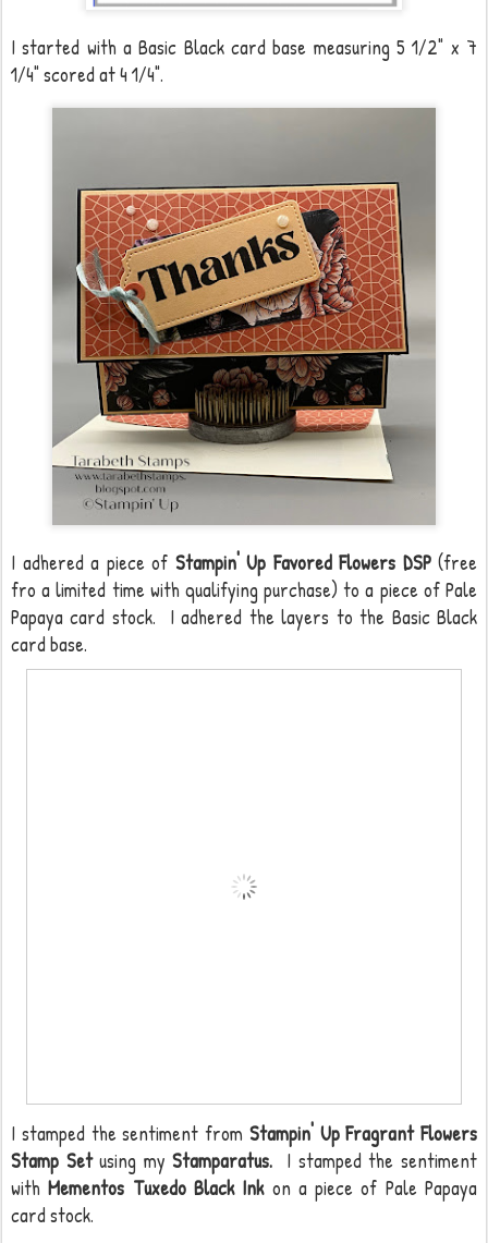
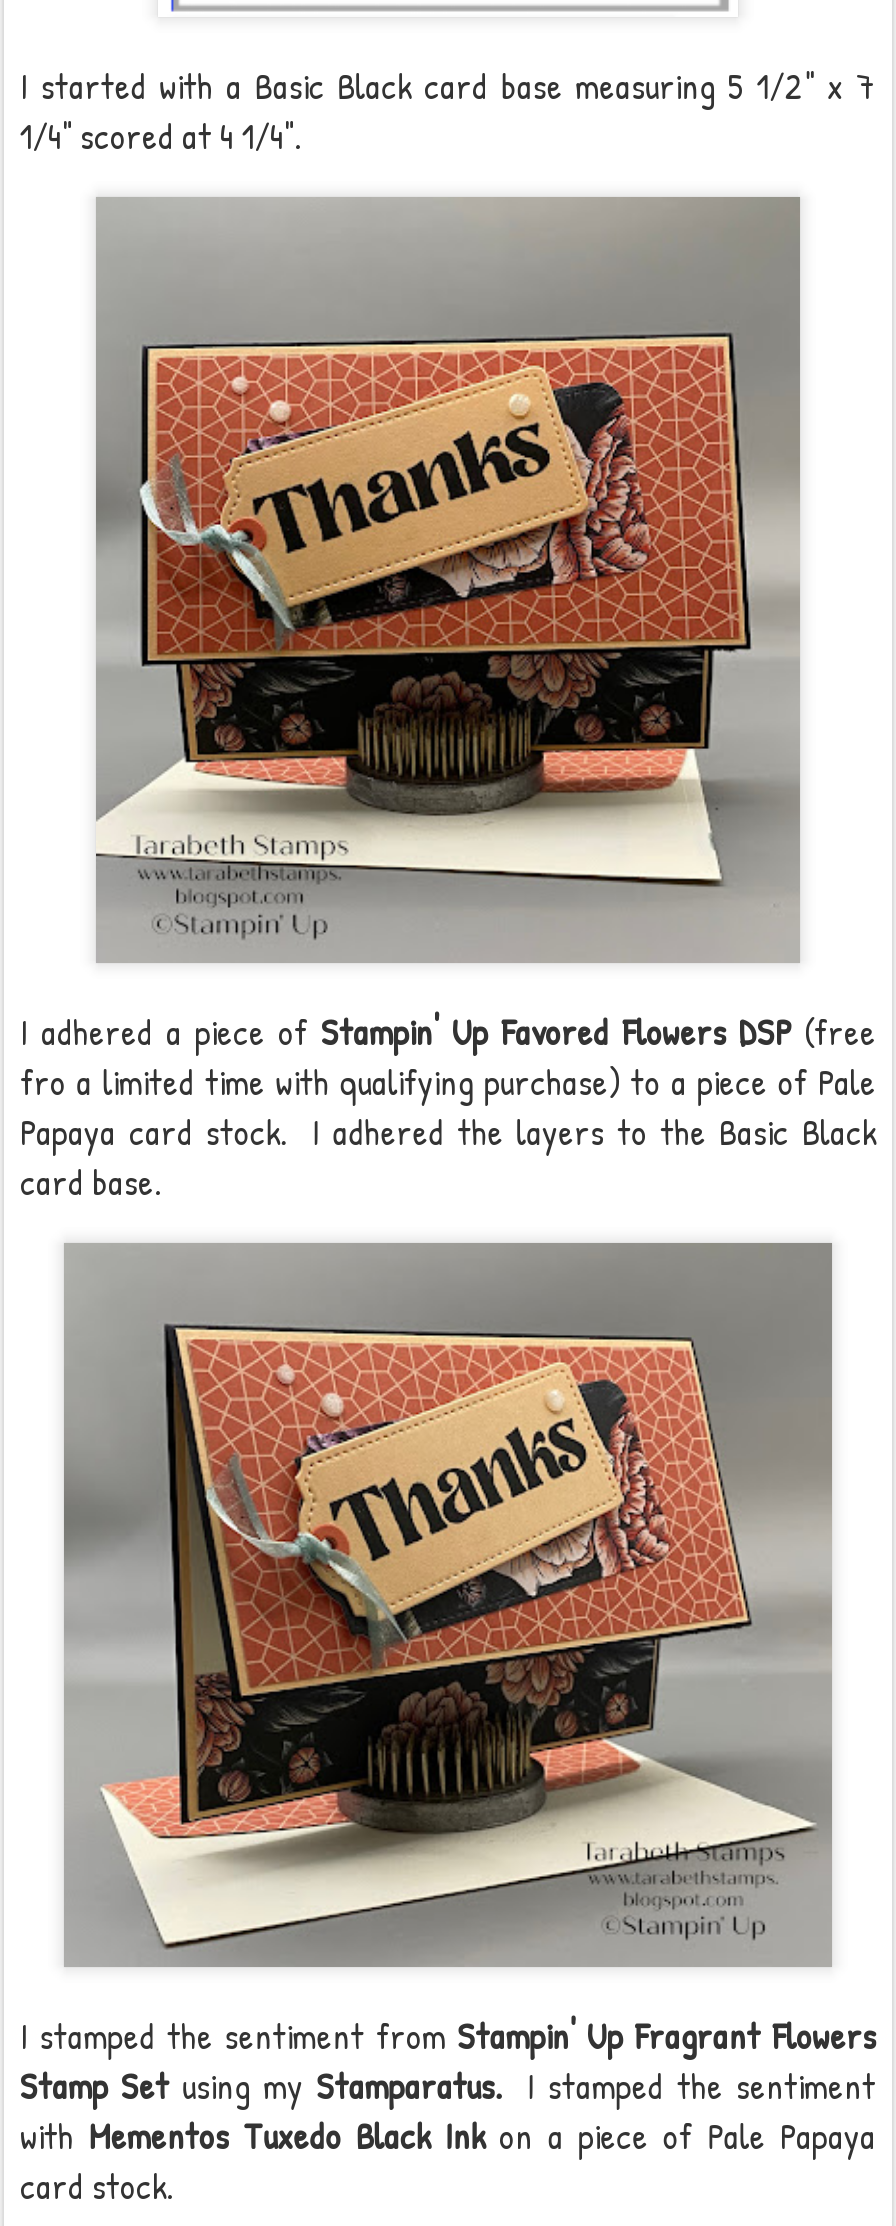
none -> [62,1241,834,1969] [image]

